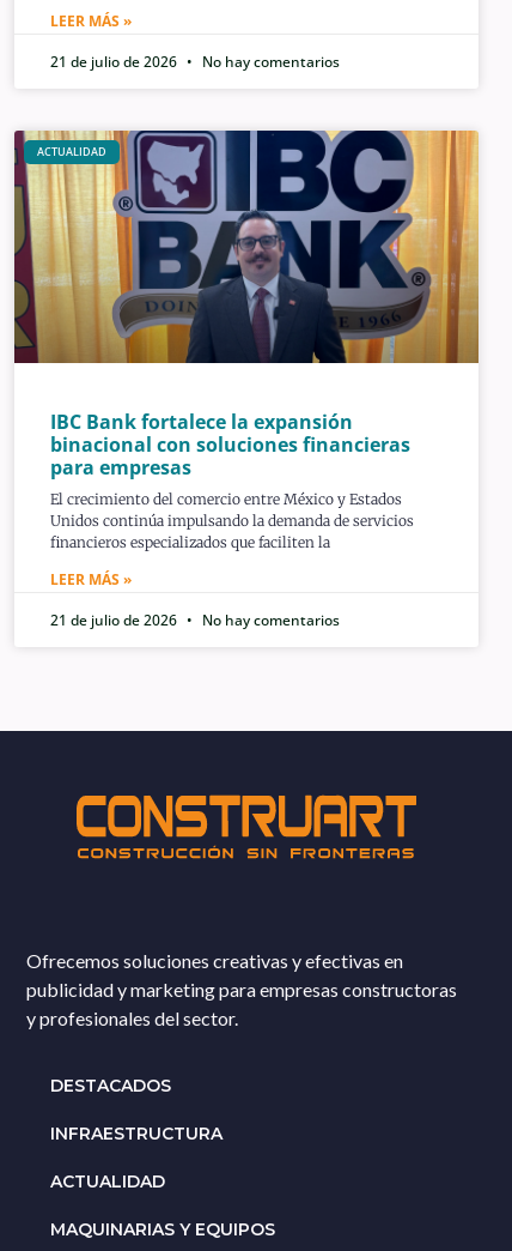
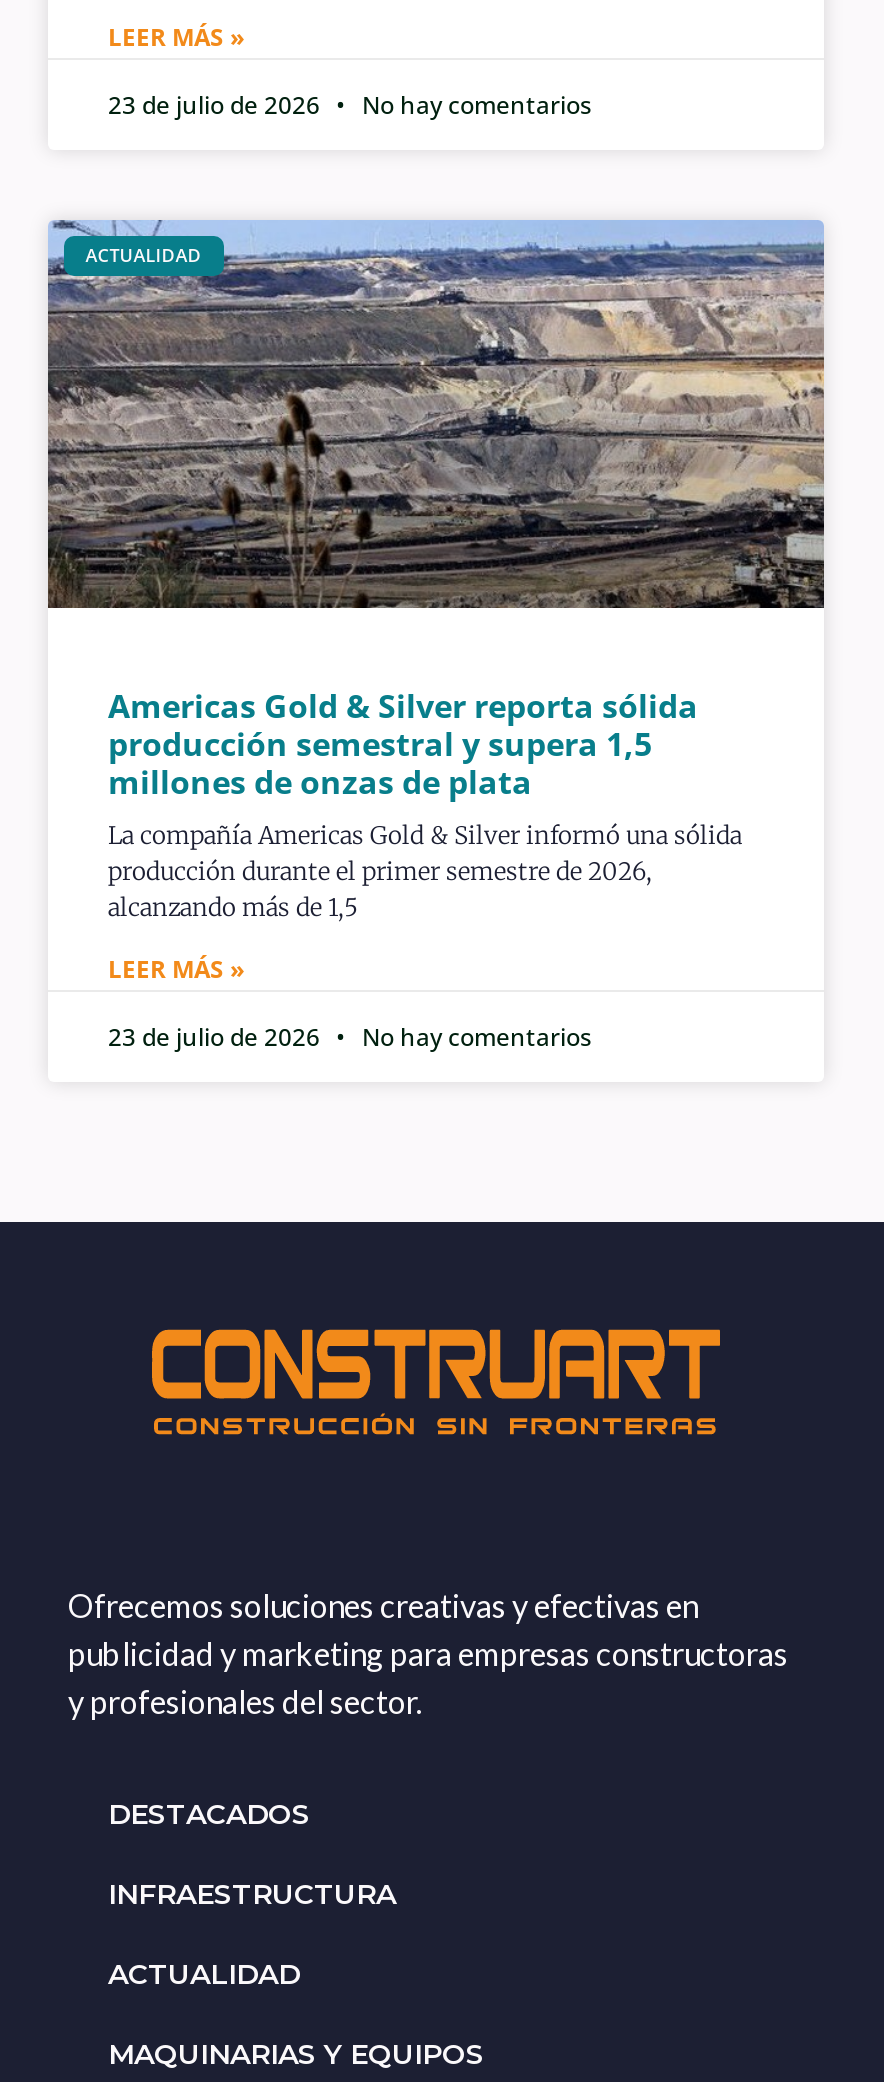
[50,51,340,72] 21 de julio de 2026 No hay comentarios -> [108,88,592,122] 23 de julio de 2026 No hay comentarios
[13,129,480,551] [image] | IBC Bank fortalece la expansión | binacional con soluciones financieras | para empresas | El crecimiento del comercio entre México y Estados | Unidos continúa impulsando la demanda de servicios | financieros especializados que faciliten la -> [46,220,826,922] [image] | Americas Gold & Silver reporta sólida | producción semestral y supera 1,5 | millones de onzas de plata | La compañía Americas Gold & Silver informó una sólida | producción durante el primer semestre de 2026, | alcanzando más de 1,5
[50,610,340,630] 21 de julio de 2026 No hay comentarios -> [108,1020,592,1054] 23 de julio de 2026 No hay comentarios

